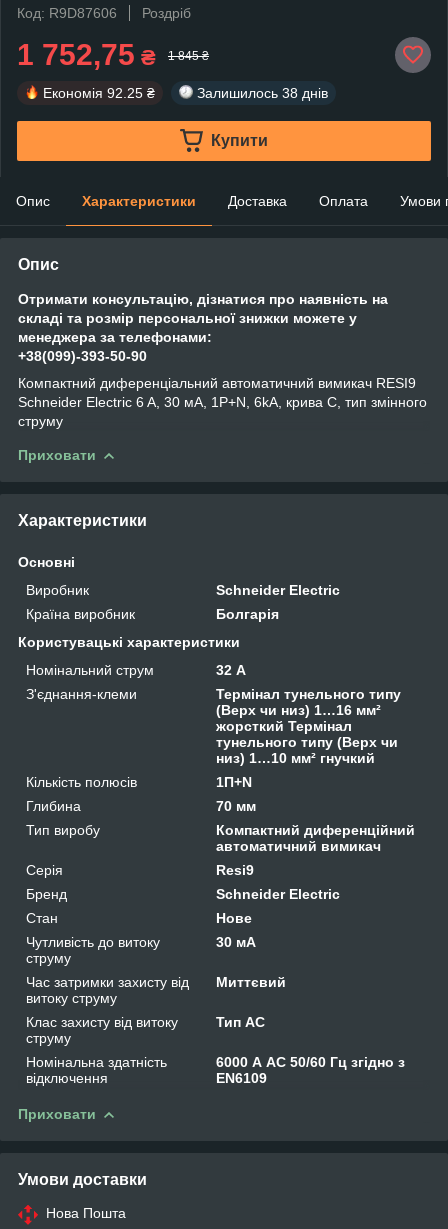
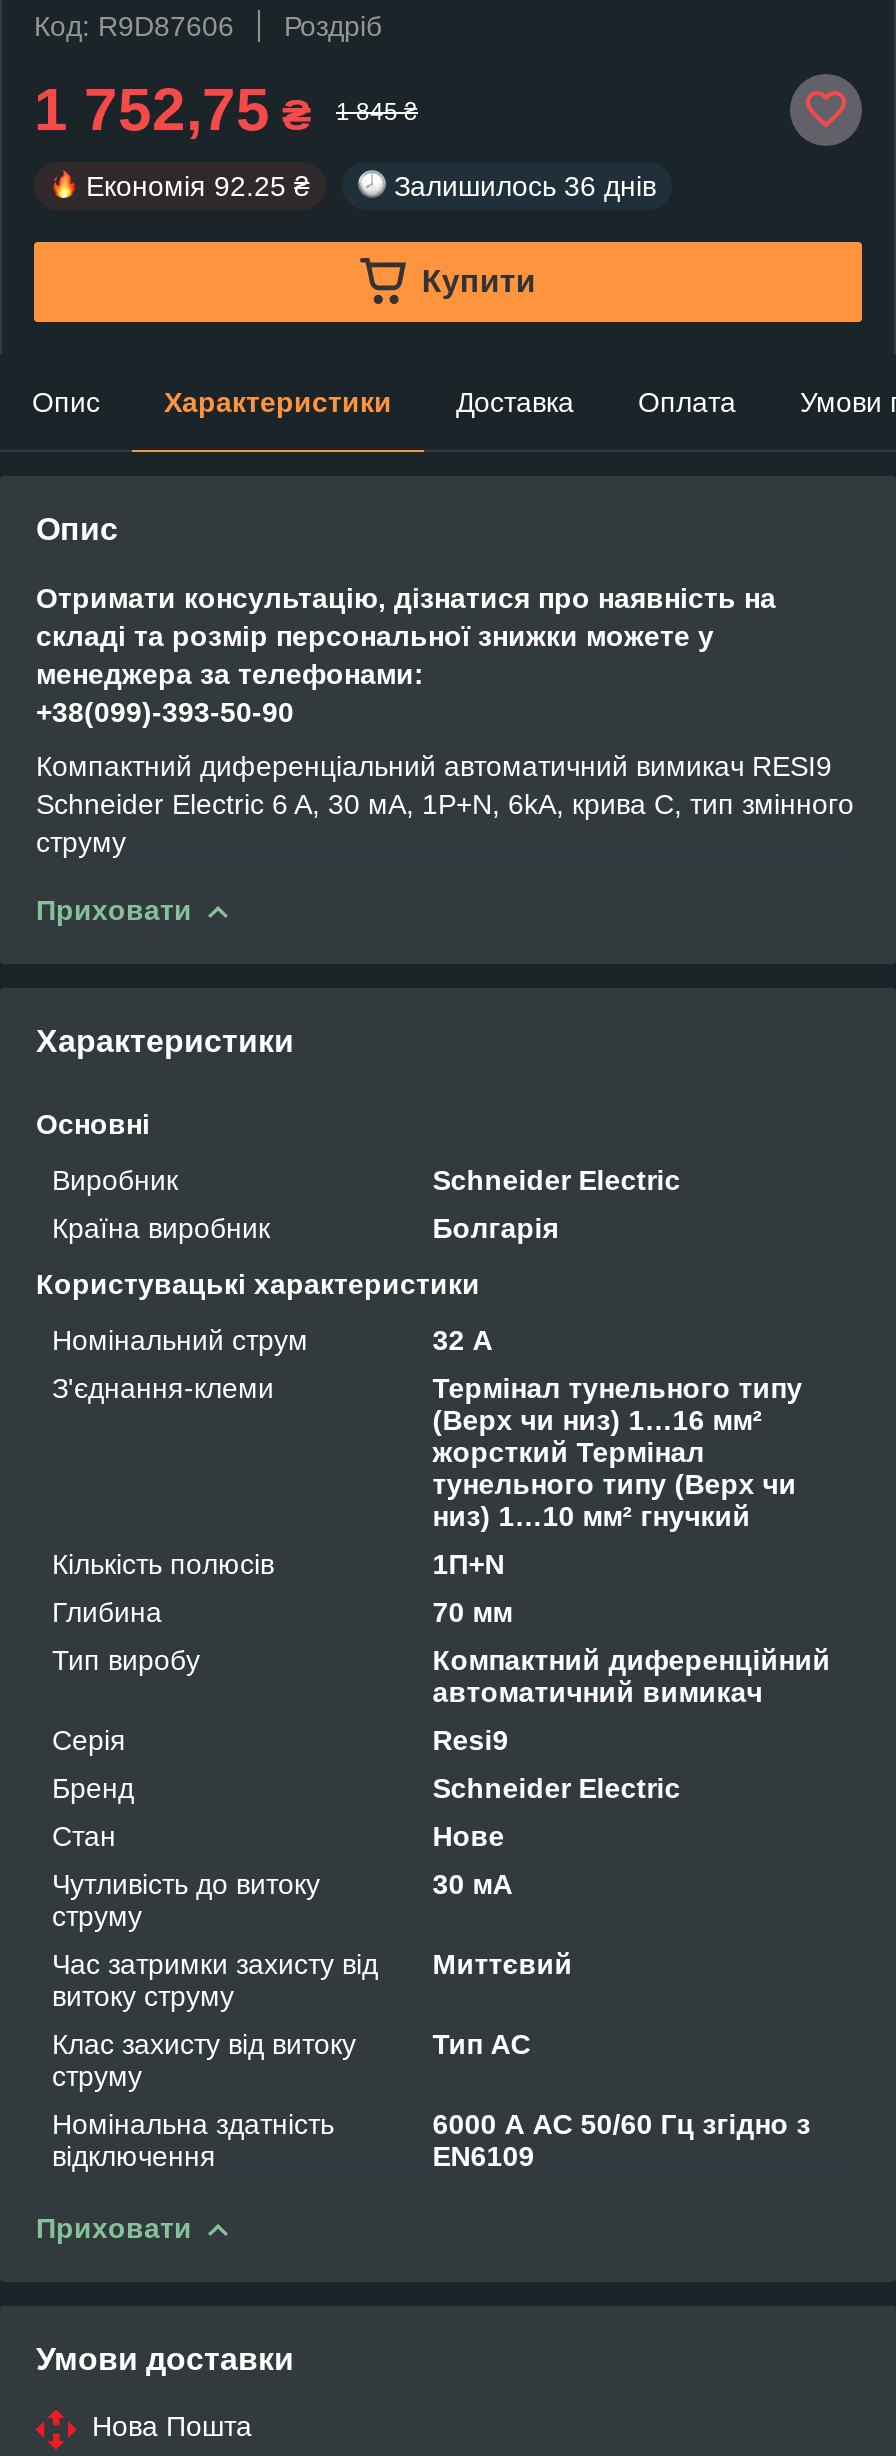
[197,85,328,101] Залишилось 38 днів -> [394,170,656,202] Залишилось 36 днів

